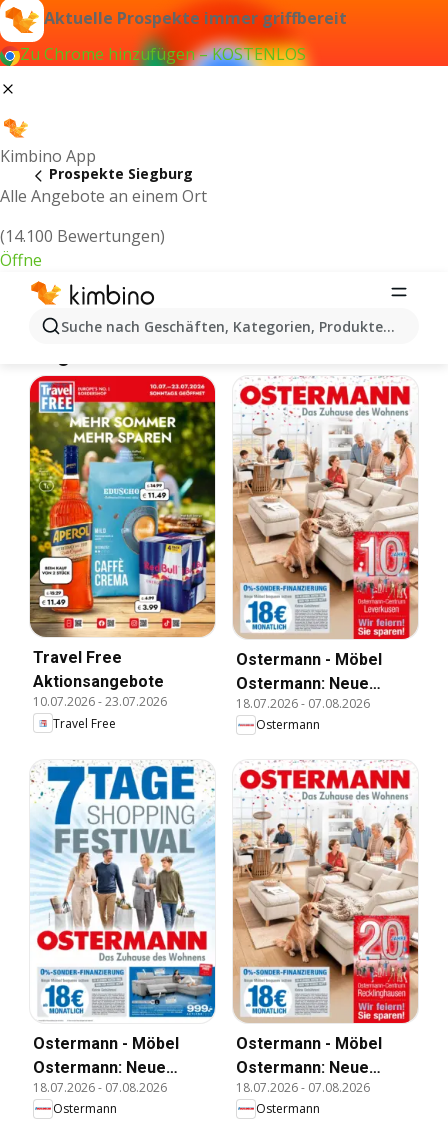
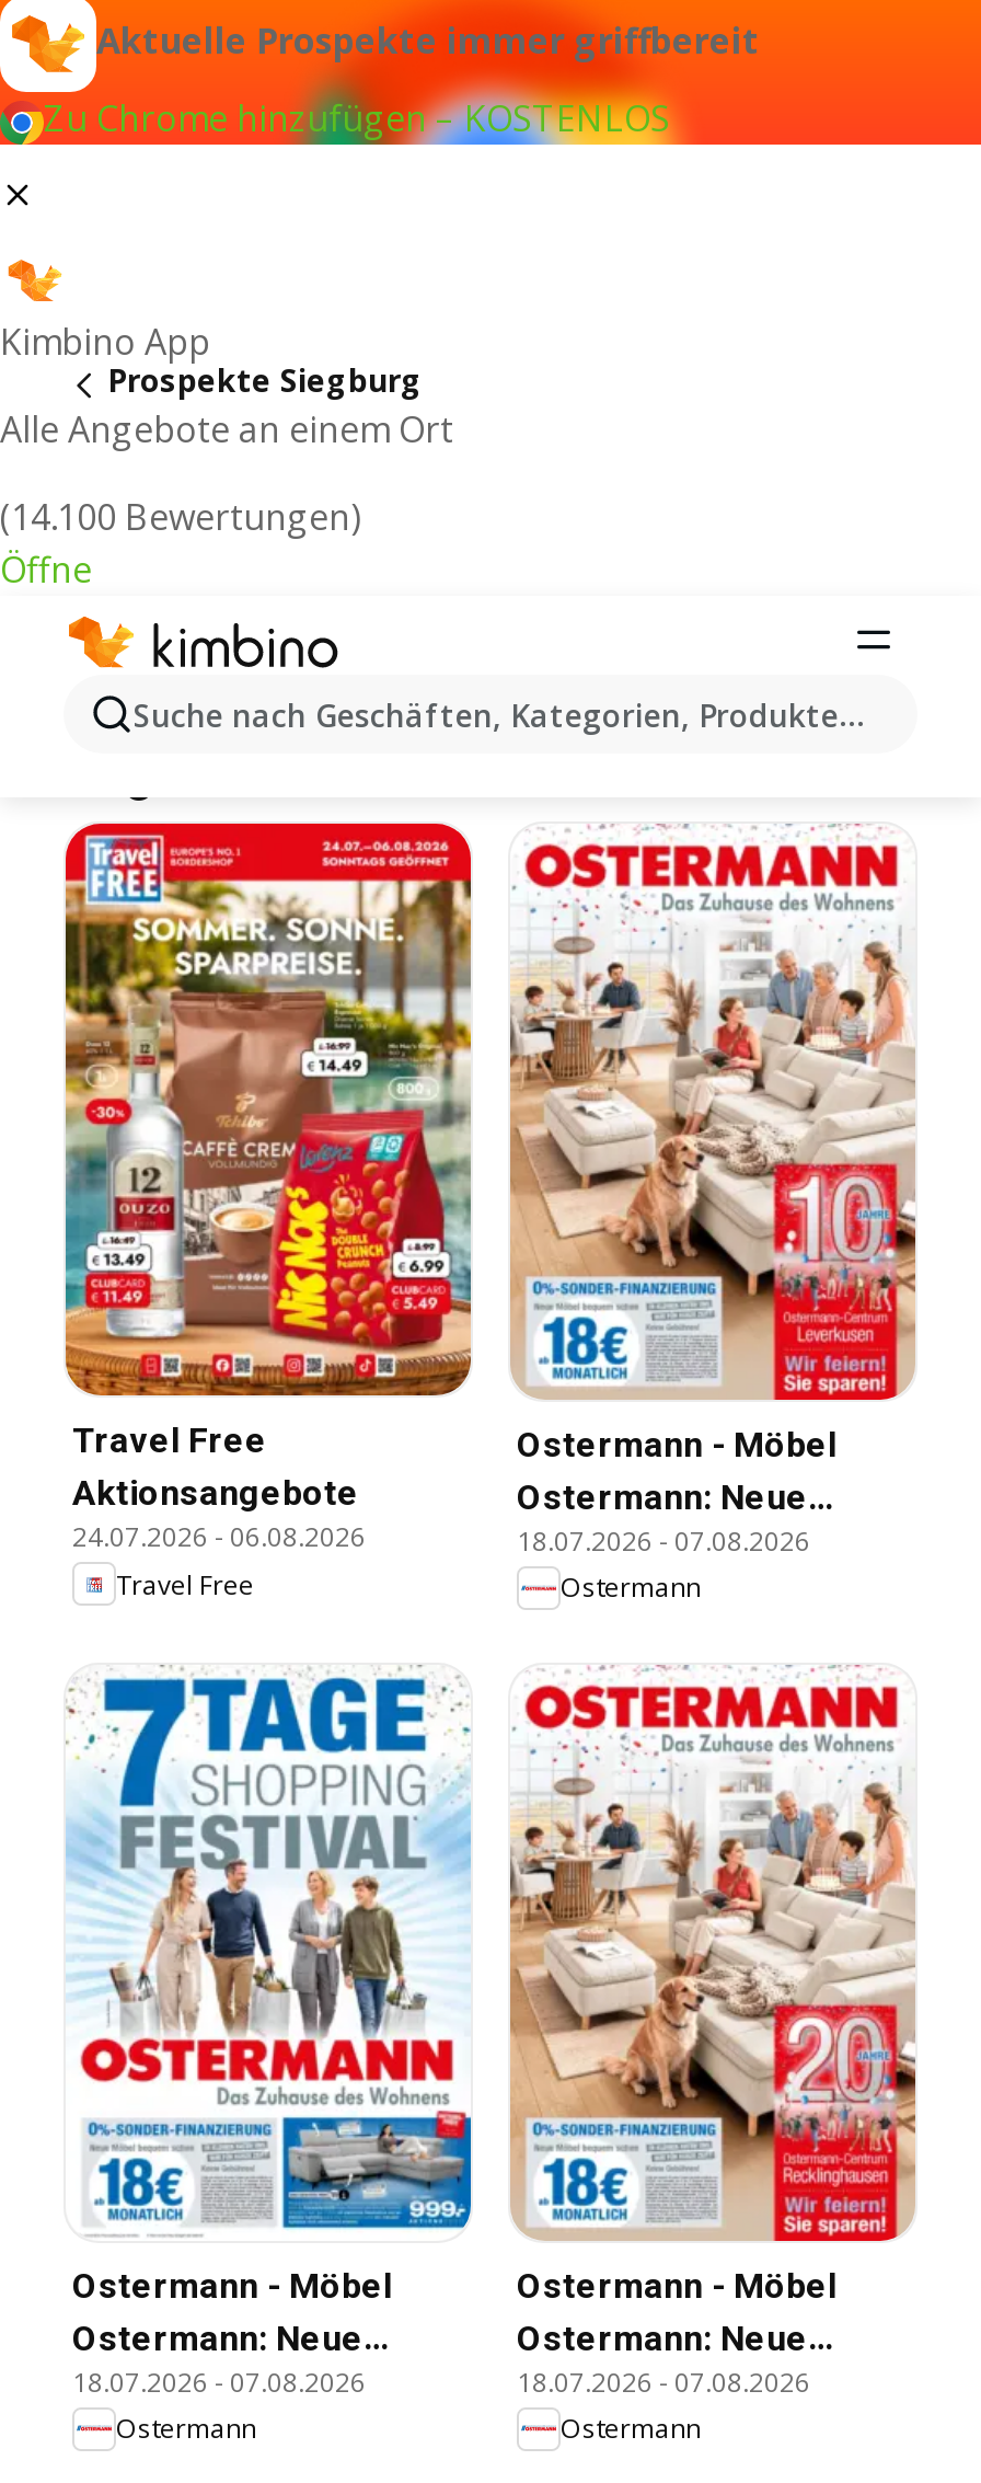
[29,401,216,638] [image] -> [64,841,473,1398] [image]
[33,693,167,710] 10.07.2026 - 23.07.2026 -> [72,1519,366,1556] 24.07.2026 - 06.08.2026

